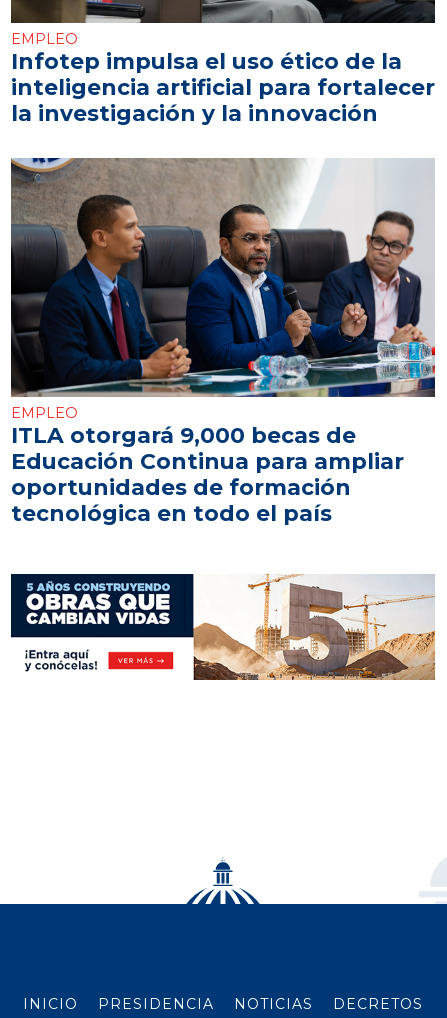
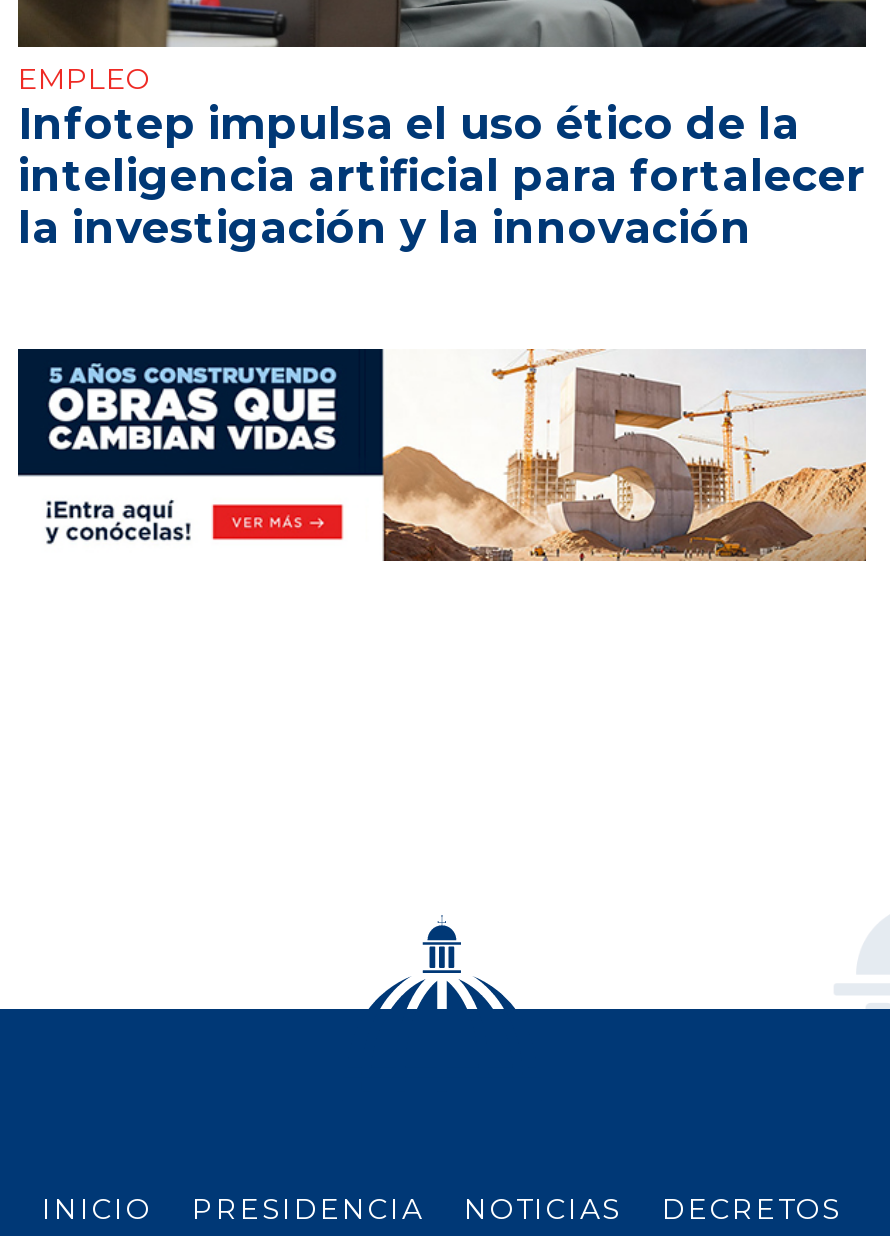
[11,157,436,526] [image] | EMPLEO | ITLA otorgará 9,000 becas de | Educación Continua para ampliar | oportunidades de formación | tecnológica en todo el país -> none

